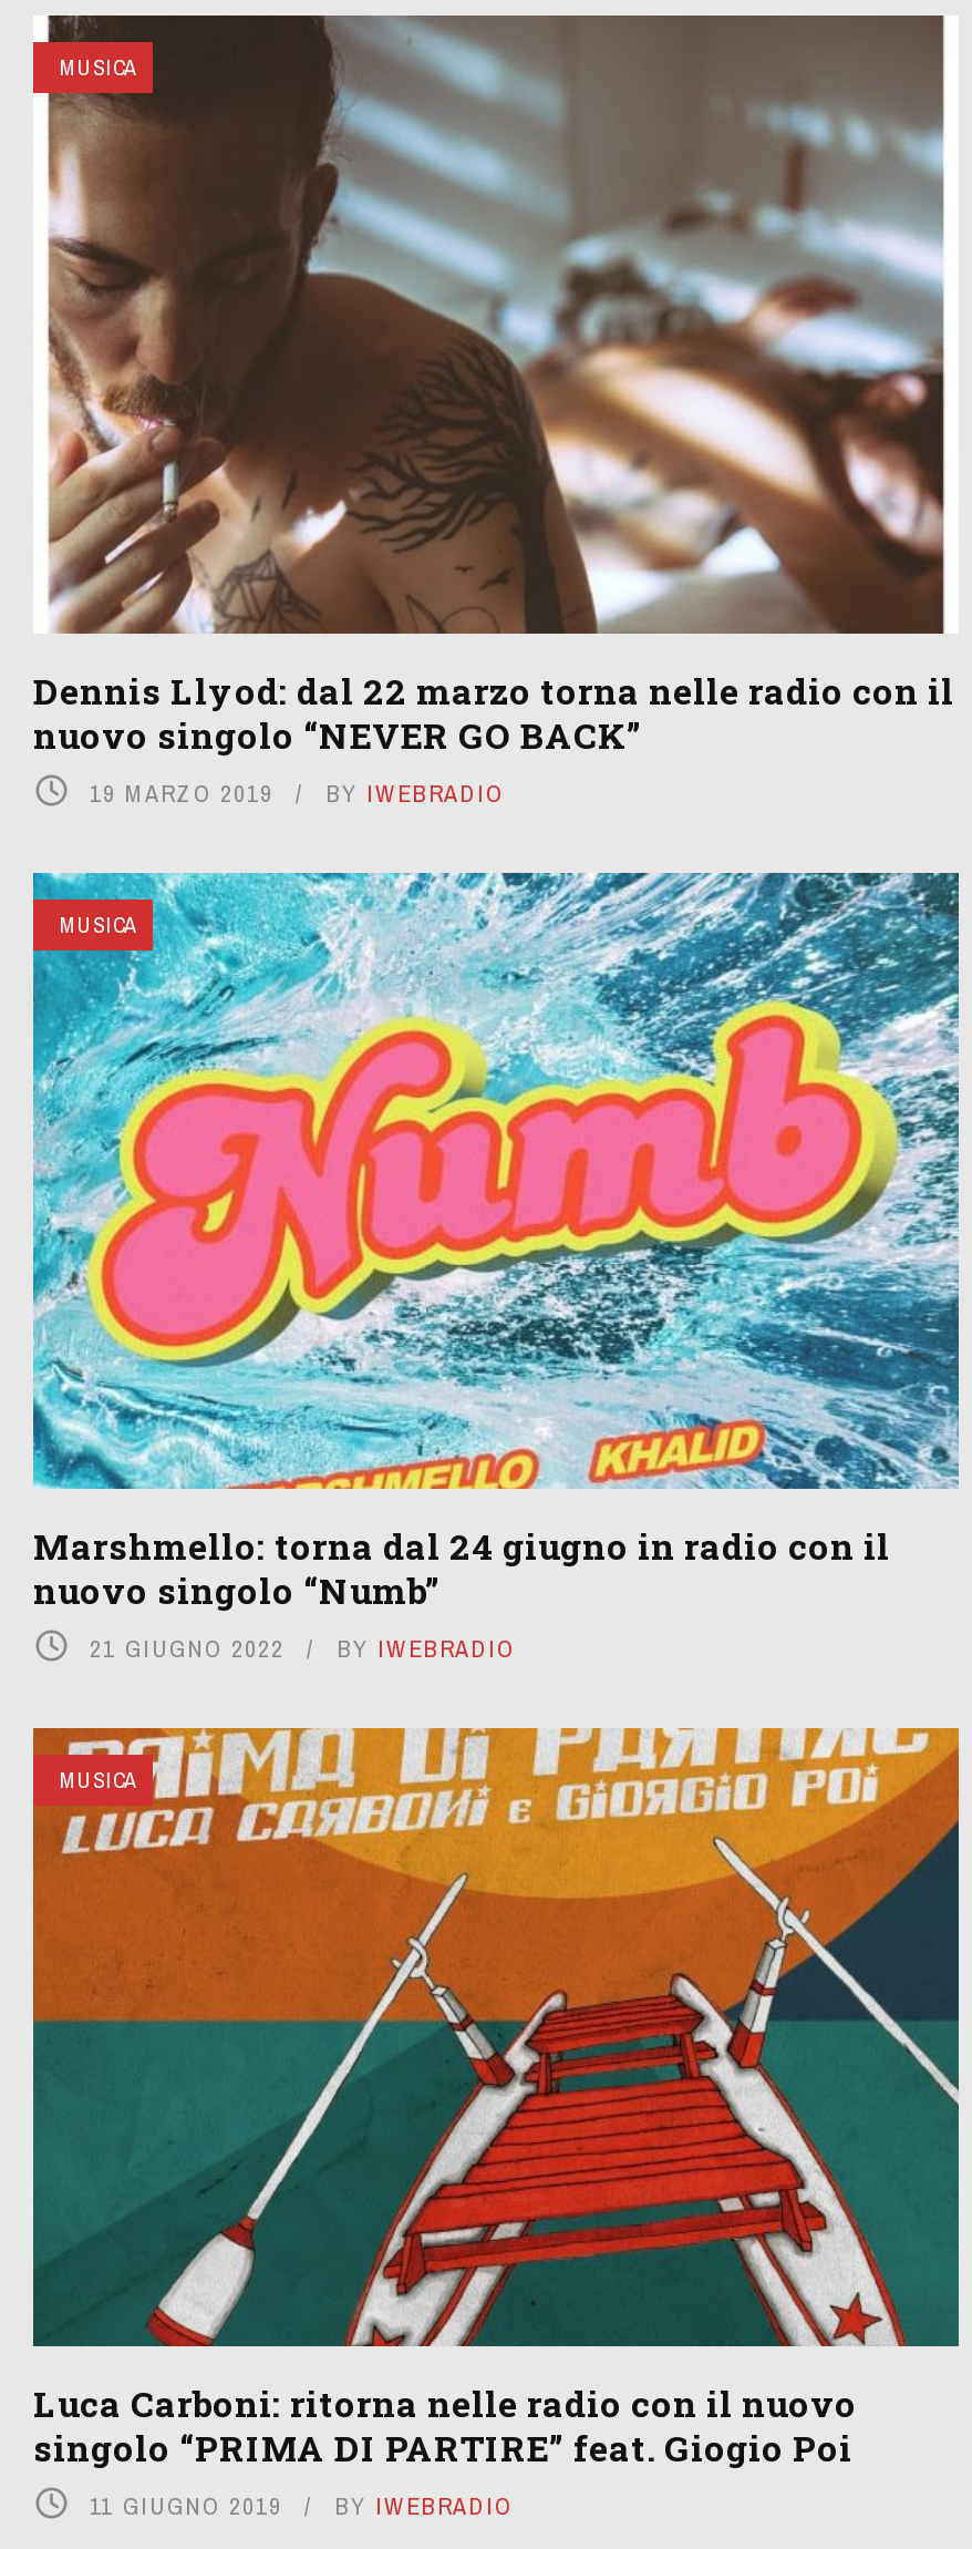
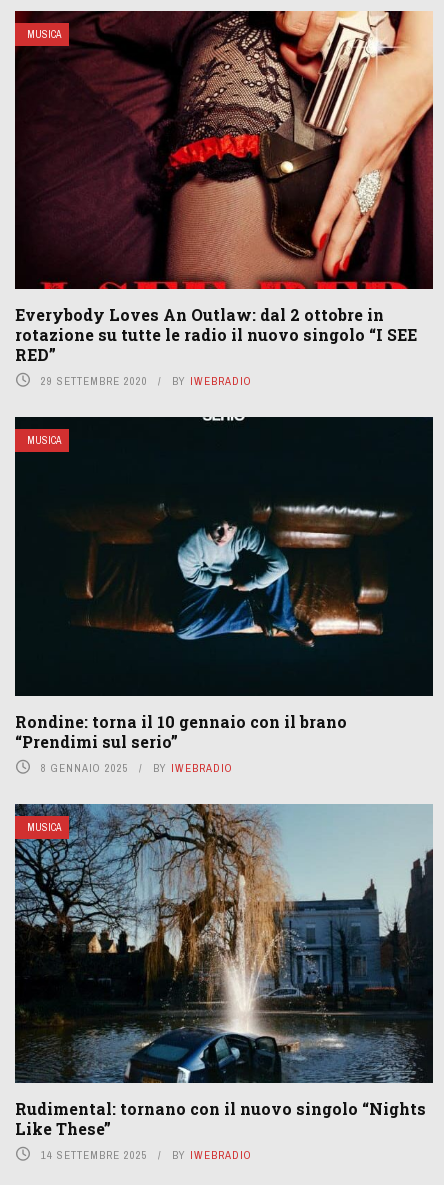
[33,12,959,808] [image] | Dennis Llyod: dal 22 marzo torna nelle radio con il | nuovo singolo “NEVER GO BACK” | 19 MARZO 2019 -> [14,10,434,388] [image] | Everybody Loves An Outlaw: dal 2 ottobre in | rotazione su tutte le radio il nuovo singolo “I SEE | RED” | 29 SETTEMBRE 2020
[31,872,961,1665] [image] | Marshmello: torna dal 24 giugno in radio con il | nuovo singolo “Numb” | 21 GIUGNO 2022 -> [14,416,434,775] [image] | Rondine: torna il 10 gennaio con il brano | “Prendimi sul serio” | 8 GENNAIO 2025
[31,1725,961,2522] [image] | Luca Carboni: ritorna nelle radio con il nuovo | singolo “PRIMA DI PARTIRE” feat. Giogio Poi | 11 GIUGNO 2019 -> [14,803,434,1162] [image] | Rudimental: tornano con il nuovo singolo “Nights | Like These” | 14 SETTEMBRE 2025

